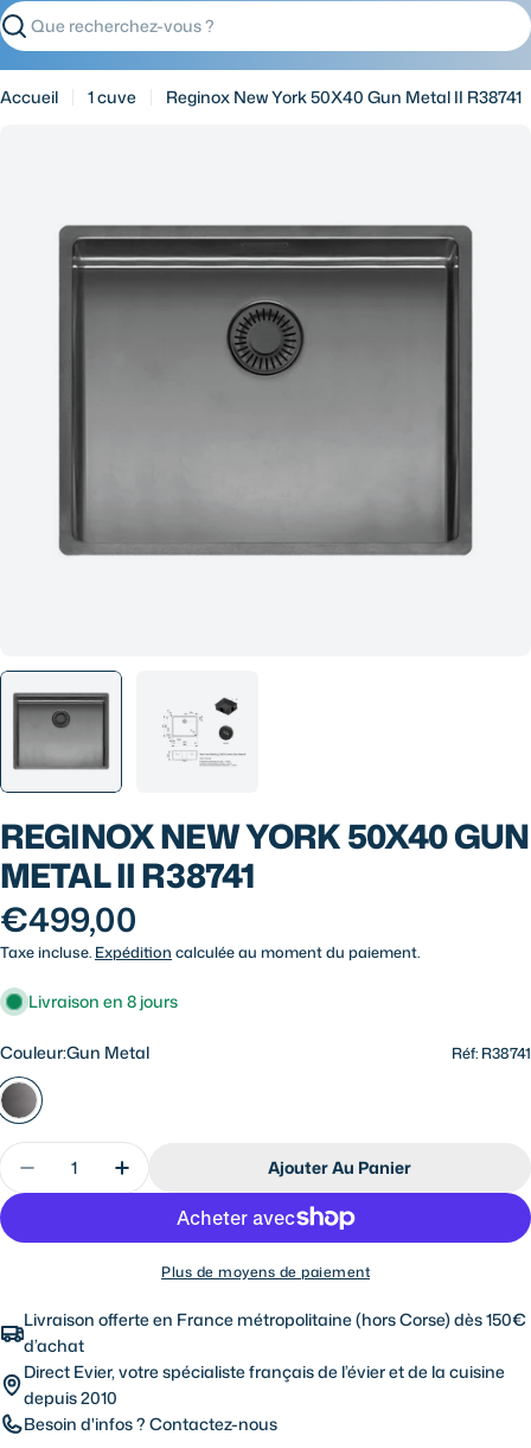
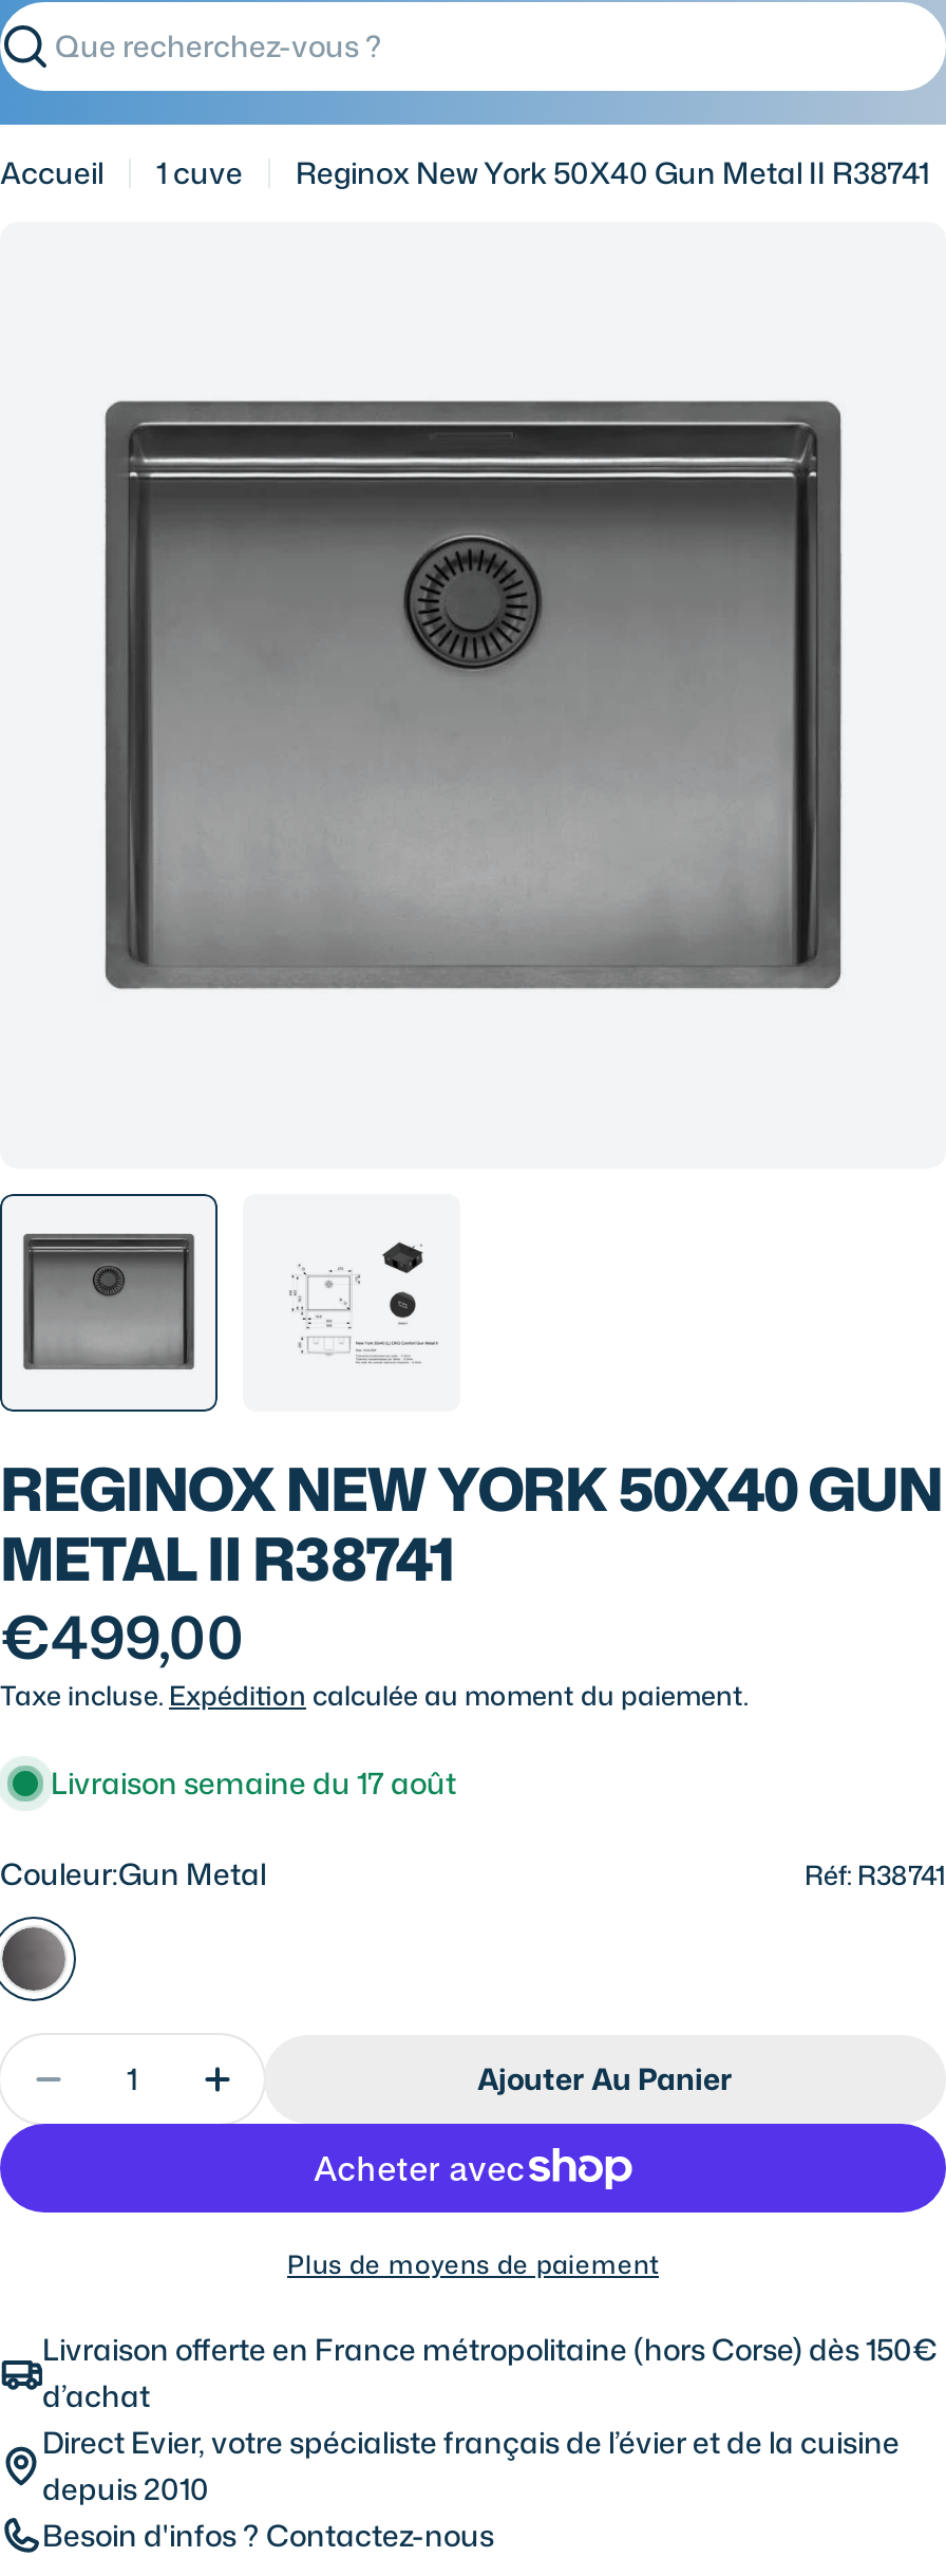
[28,990,178,1012] Livraison en 8 jours -> [51,1762,456,1802] Livraison semaine du 17 août

